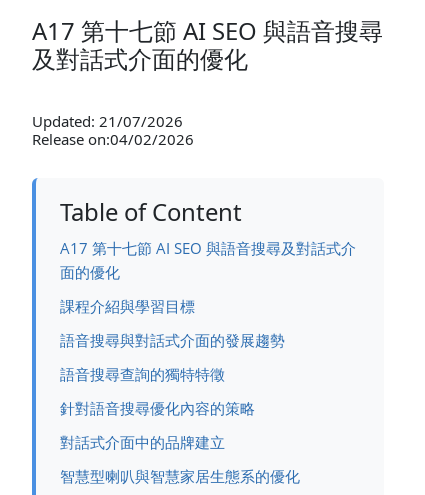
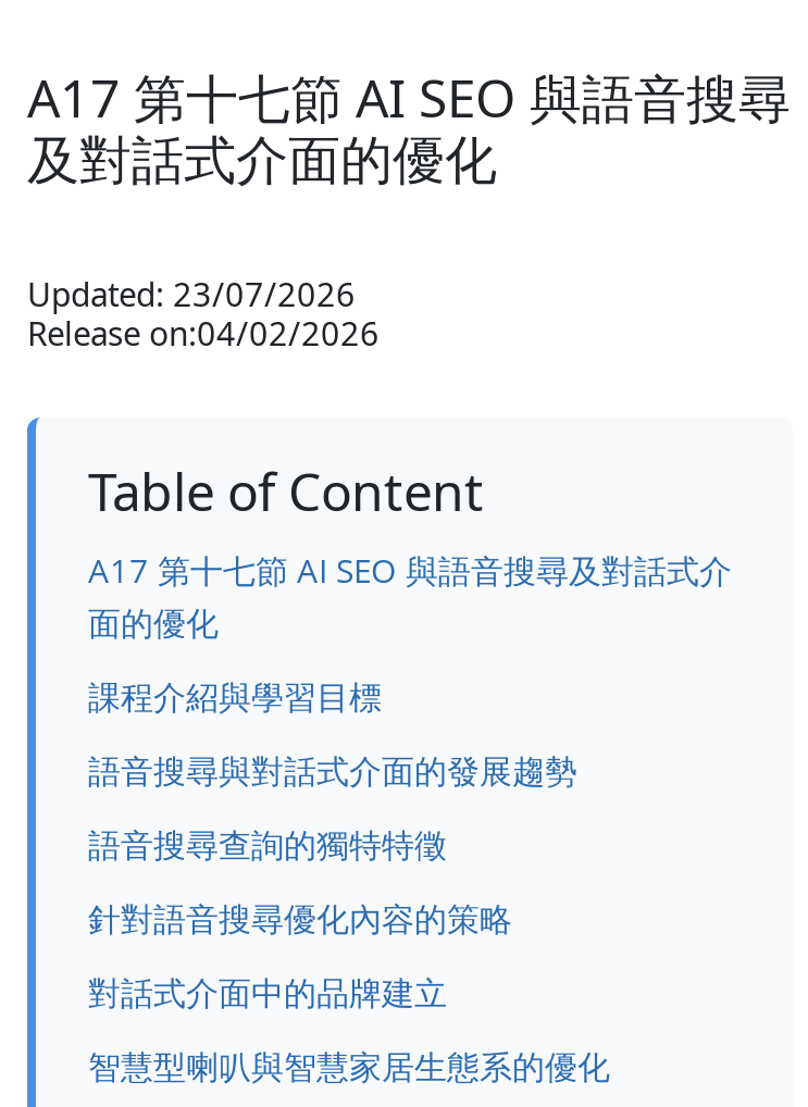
[32,111,183,131] Updated: 21/07/2026 -> [27,272,356,316] Updated: 23/07/2026

